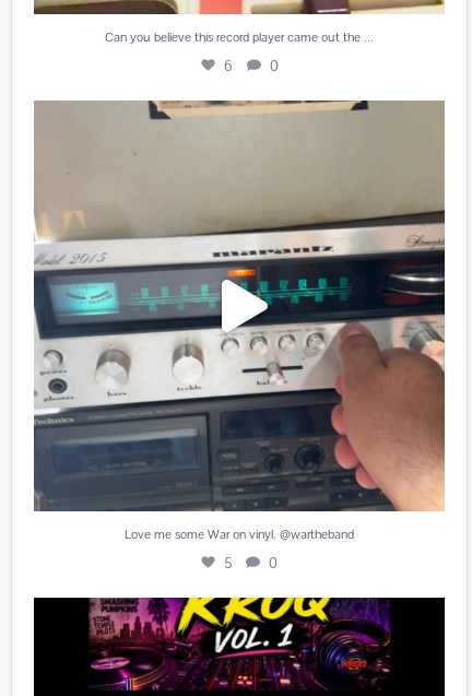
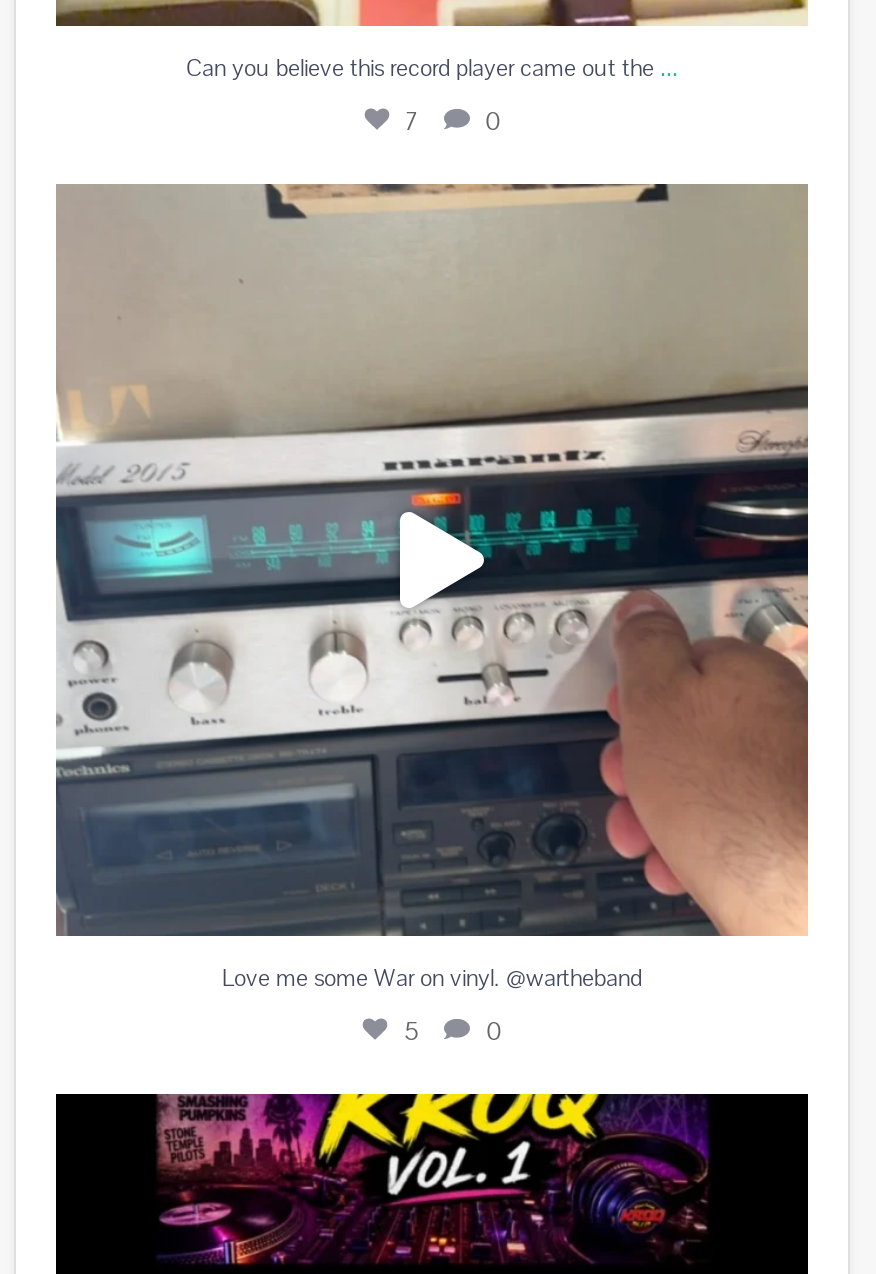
[223,56,278,75] 6 0 -> [405,103,501,137] 7 0

